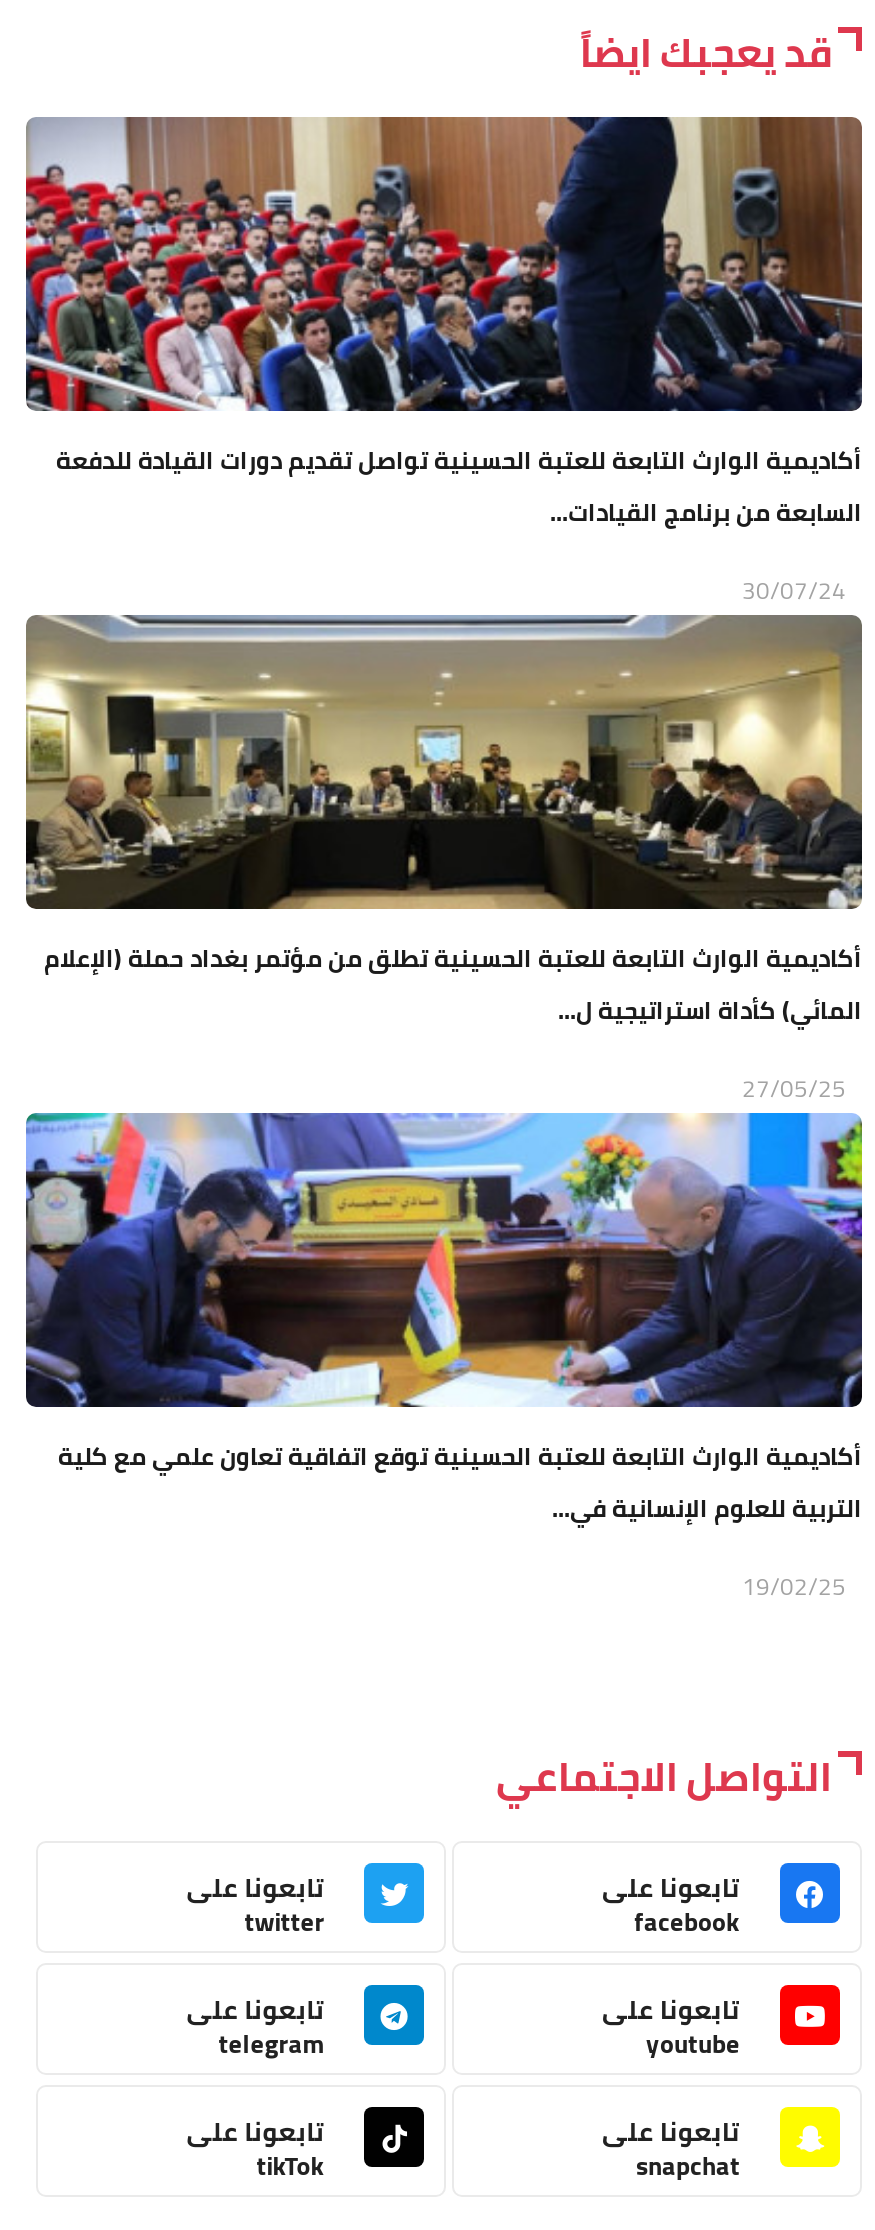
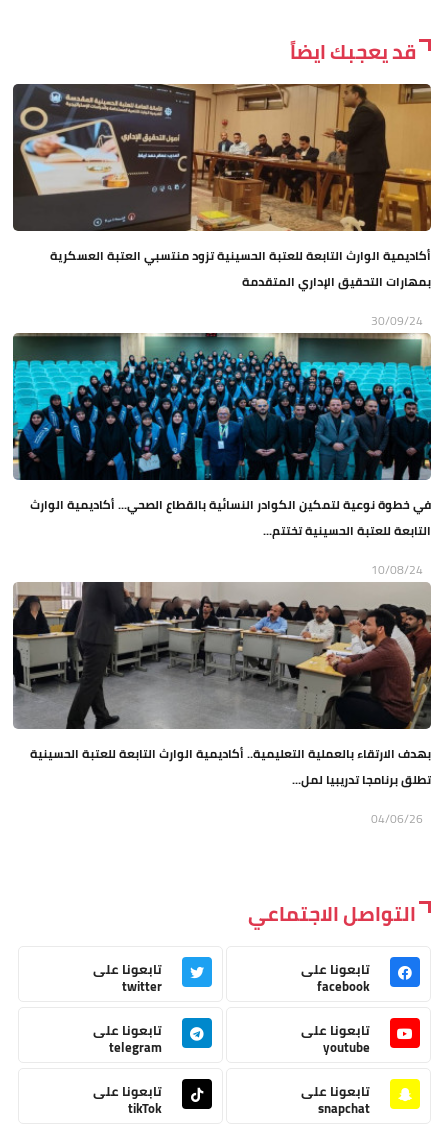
[24,115,864,534] [image] | أكاديمية الوارث التابعة للعتبة الحسينية تواصل تقديم دورات القيادة للدفعة | السابعة من برنامج القيادات... -> [12,83,432,293] [image] | أكاديمية الوارث التابعة للعتبة الحسينية تزود منتسبي العتبة العسكرية | بمهارات التحقيق الإداري المتقدمة
[742,566,846,612] 30/07/24 -> [371,309,423,332] 30/09/24
[24,615,864,1032] [image] | أكاديمية الوارث التابعة للعتبة الحسينية تطلق من مؤتمر بغداد حملة (الإعلام | المائي) كأداة استراتيجية ل... -> [12,332,432,542] [image] | في خطوة نوعية لتمكين الكوادر النسائية بالقطاع الصحي... أكاديمية الوارث | التابعة للعتبة الحسينية تختتم...
[742,1064,846,1110] 27/05/25 -> [371,558,423,581] 10/08/24
[24,1111,864,1530] [image] | أكاديمية الوارث التابعة للعتبة الحسينية توقع اتفاقية تعاون علمي مع كلية | التربية للعلوم الإنسانية في... -> [12,581,432,791] [image] | بهدف الارتقاء بالعملية التعليمية.. أكاديمية الوارث التابعة للعتبة الحسينية | تطلق برنامجا تدريبيا لمل...
[742,1562,846,1608] 19/02/25 -> [371,807,423,830] 04/06/26

